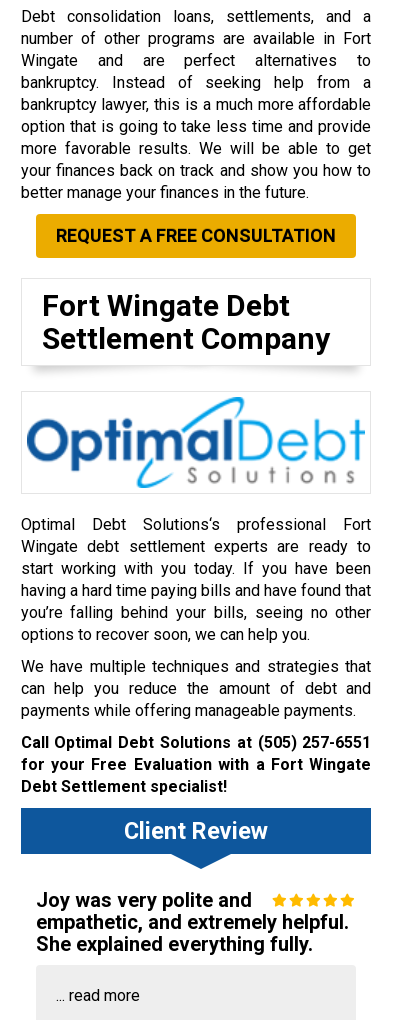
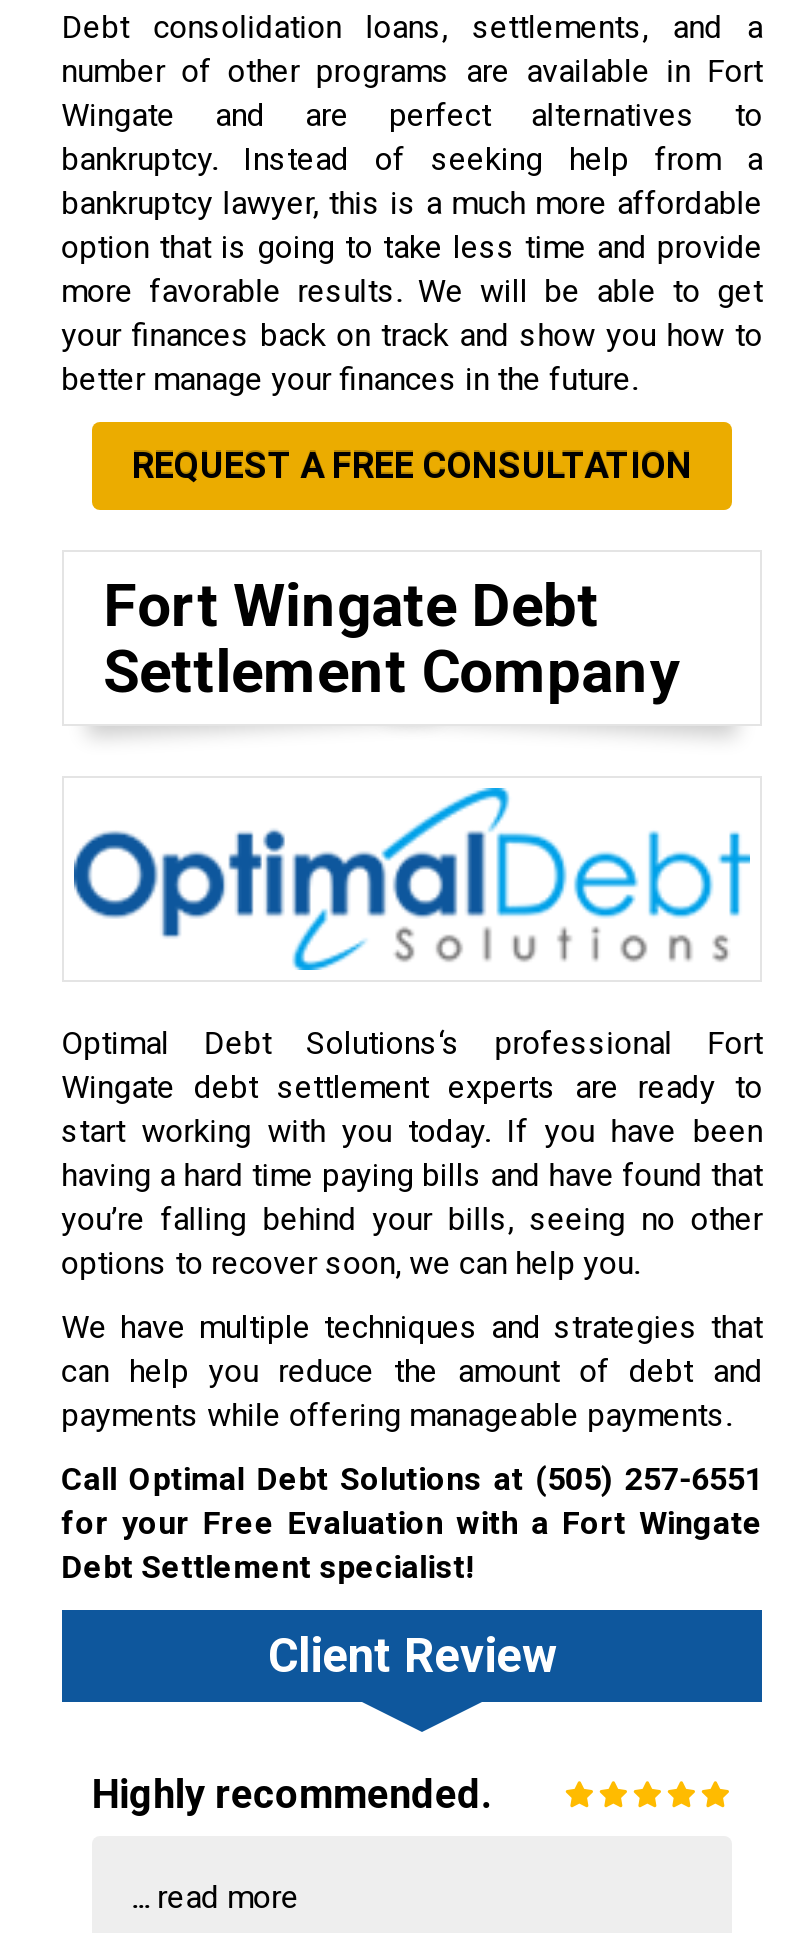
[36,888,349,956] Joy was very polite and | empathetic, and extremely helpful. | She explained everything fully. -> [91,1770,491,1818] Highly recommended.

